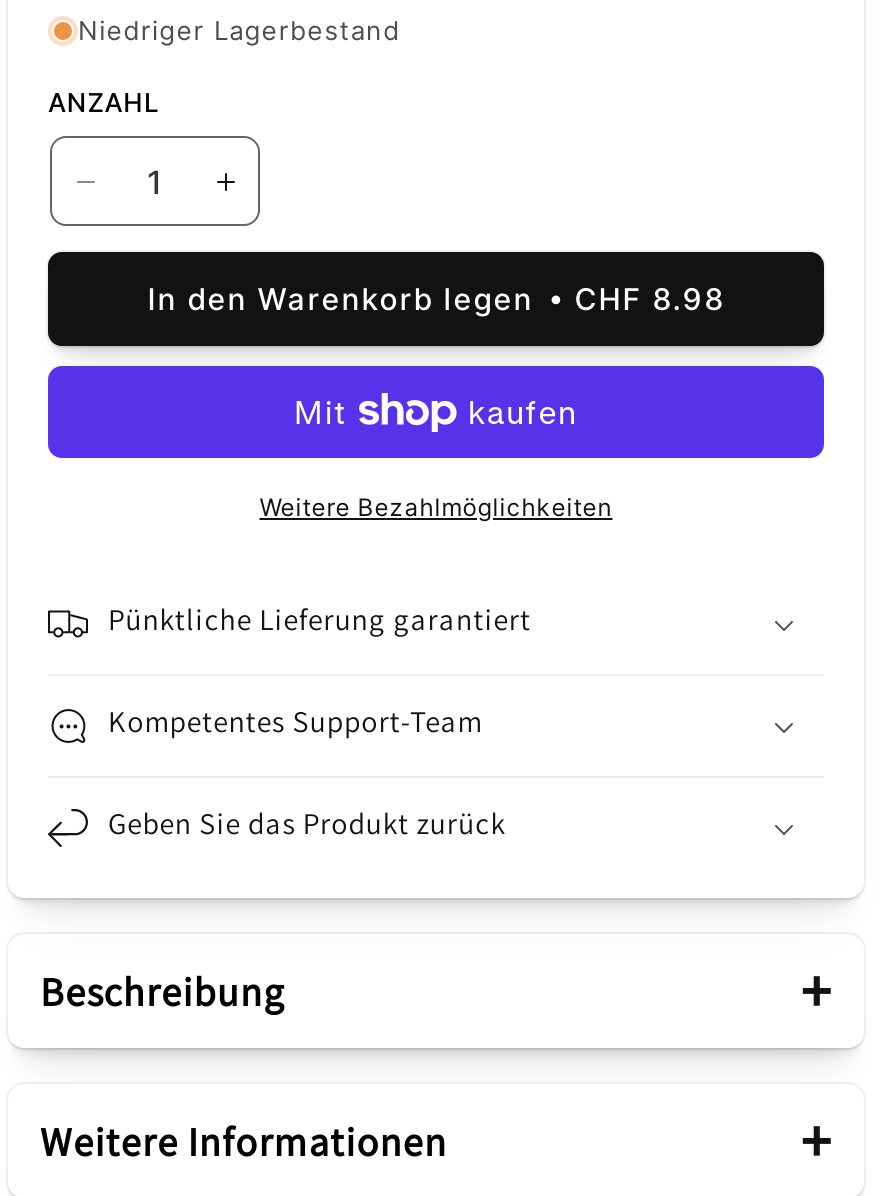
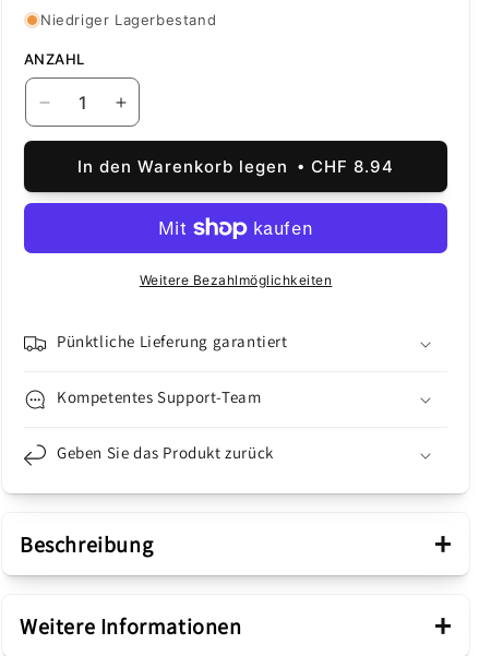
[574,279,724,317] CHF 8.98 -> [311,156,394,176] CHF 8.94

